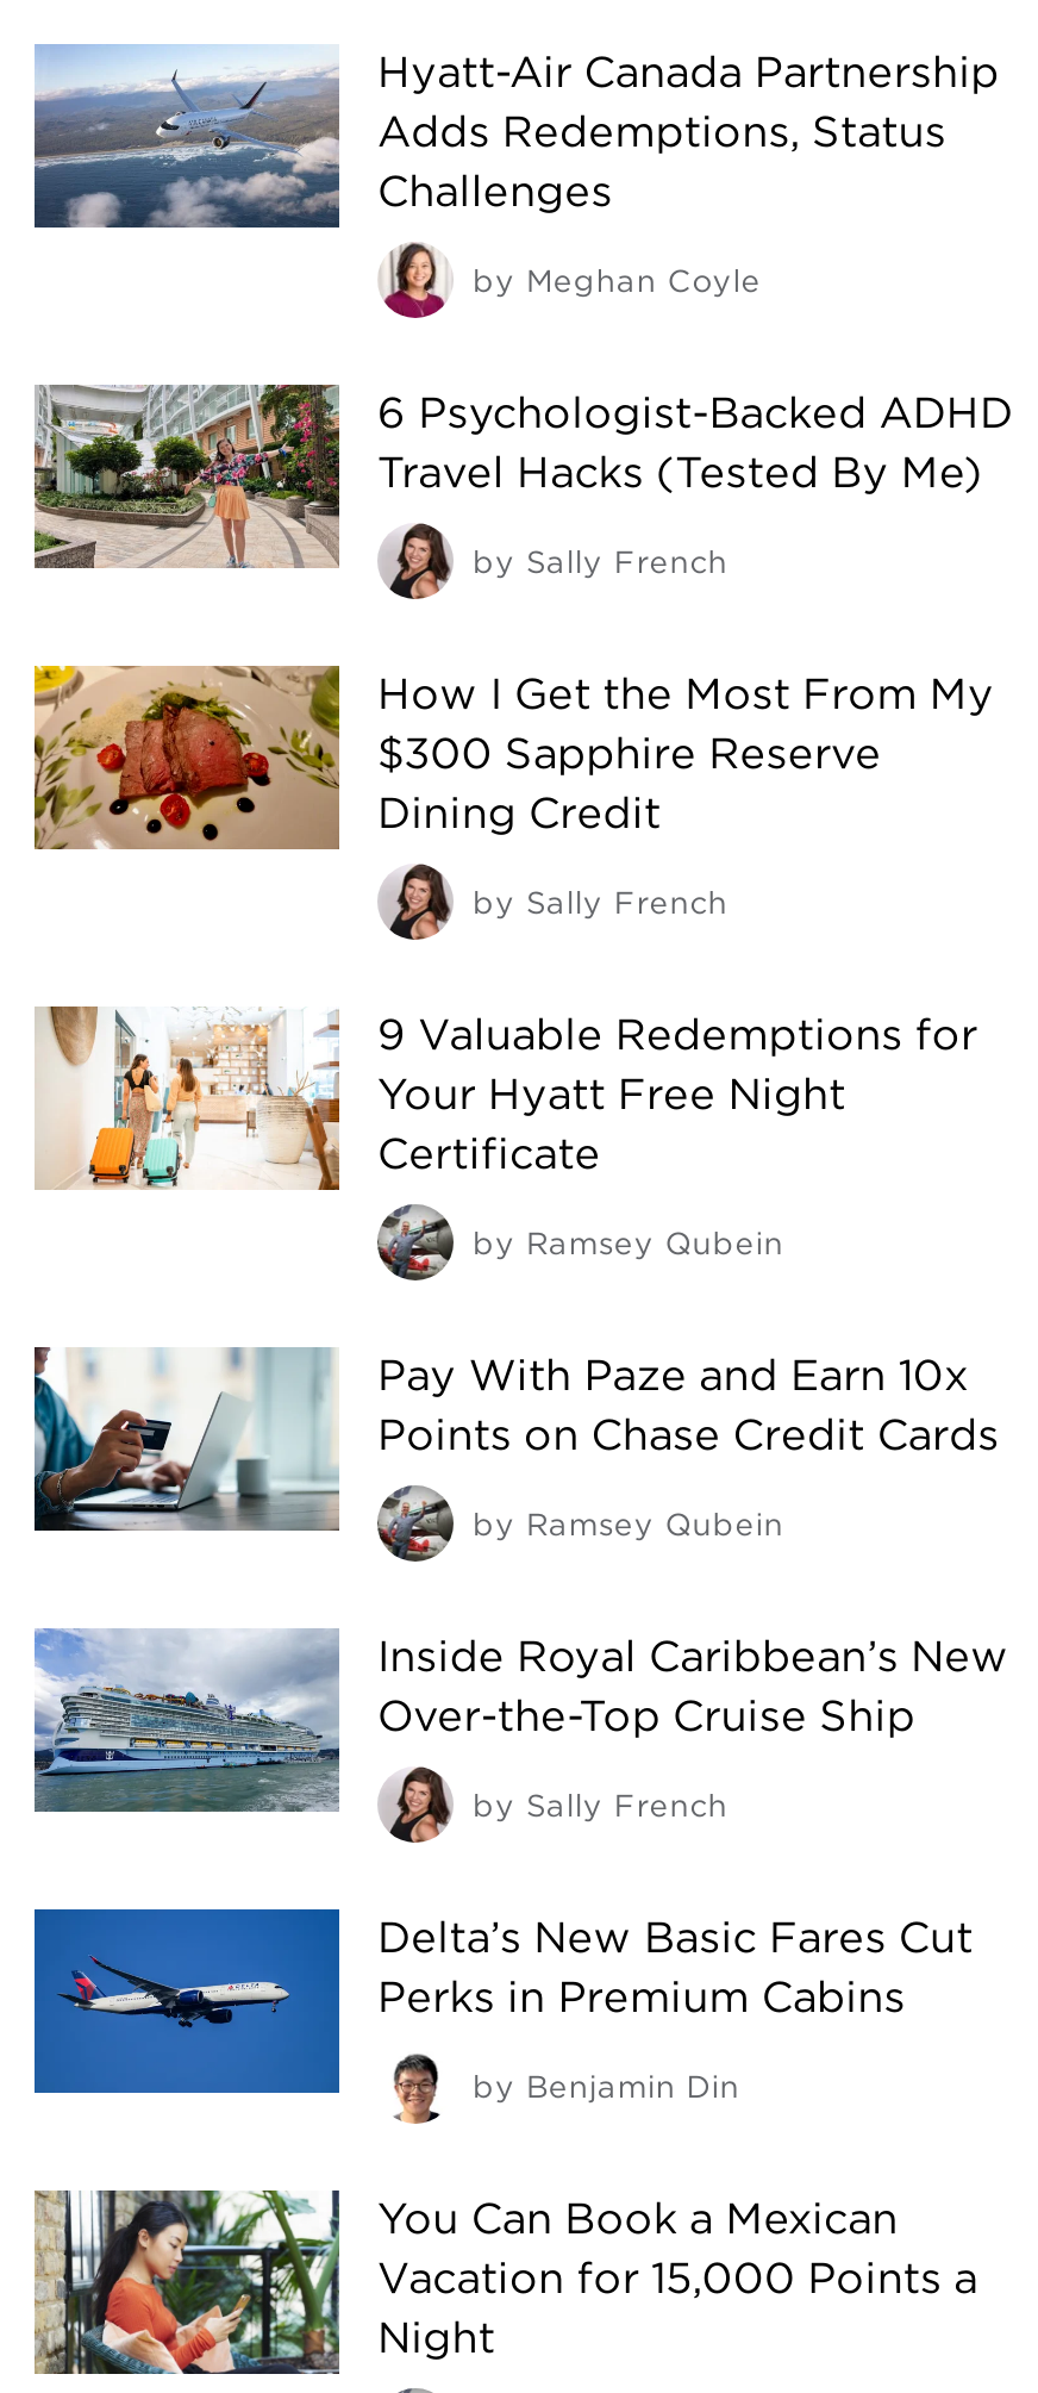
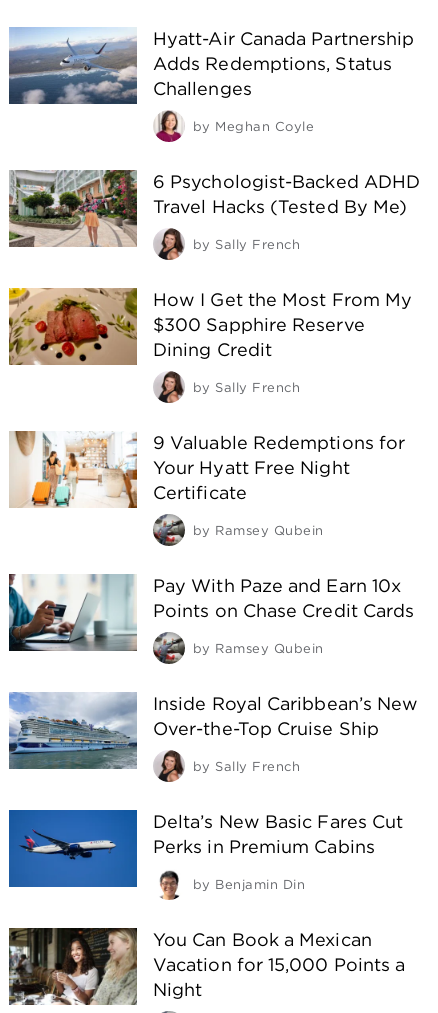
[35,2188,339,2376] [image] -> [9,927,137,1006] [image]

